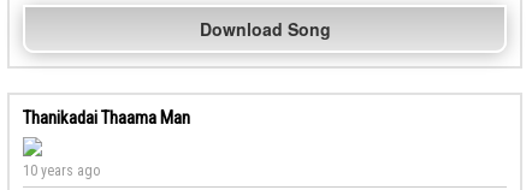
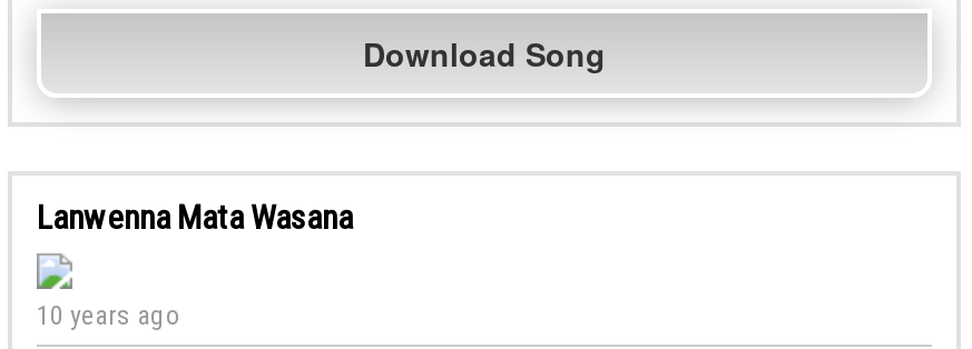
[23,107,190,129] Thanikadai Thaama Man -> [37,198,353,238] Lanwenna Mata Wasana

